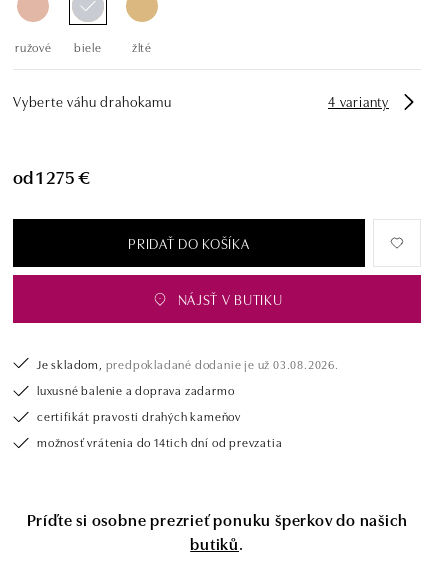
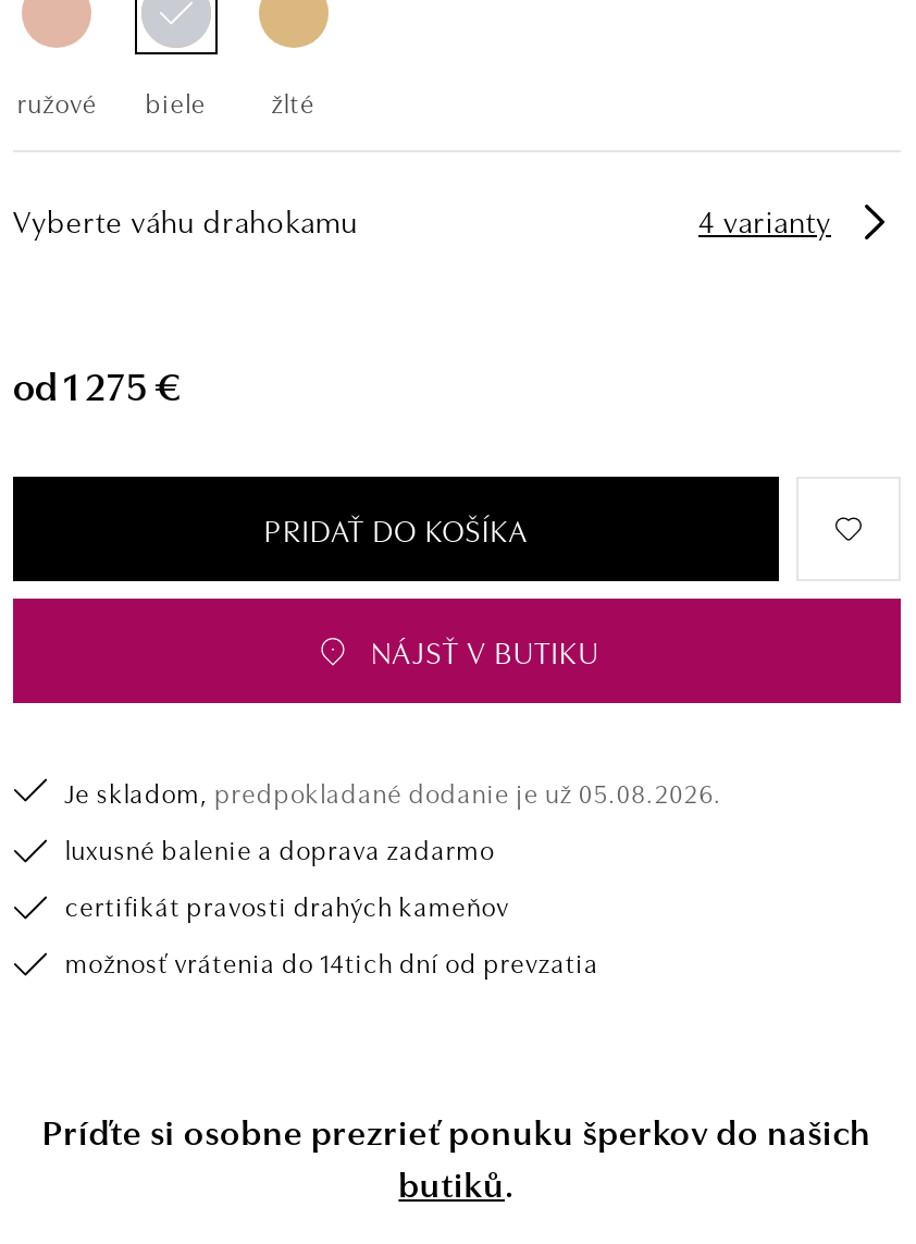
[37,355,339,372] Je skladom, predpokladané dodanie je už 03.08.2026. -> [65,772,722,809] Je skladom, predpokladané dodanie je už 05.08.2026.

